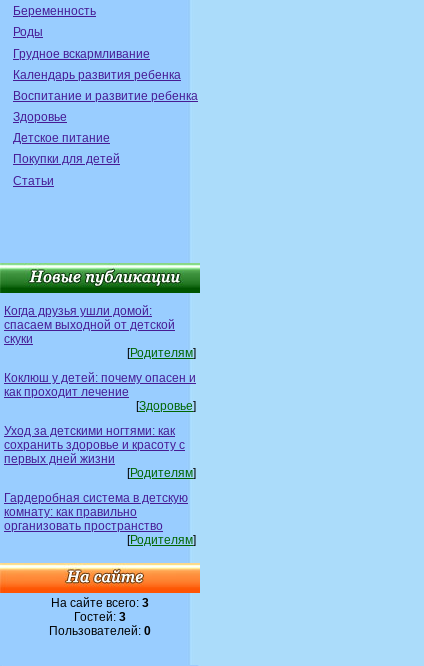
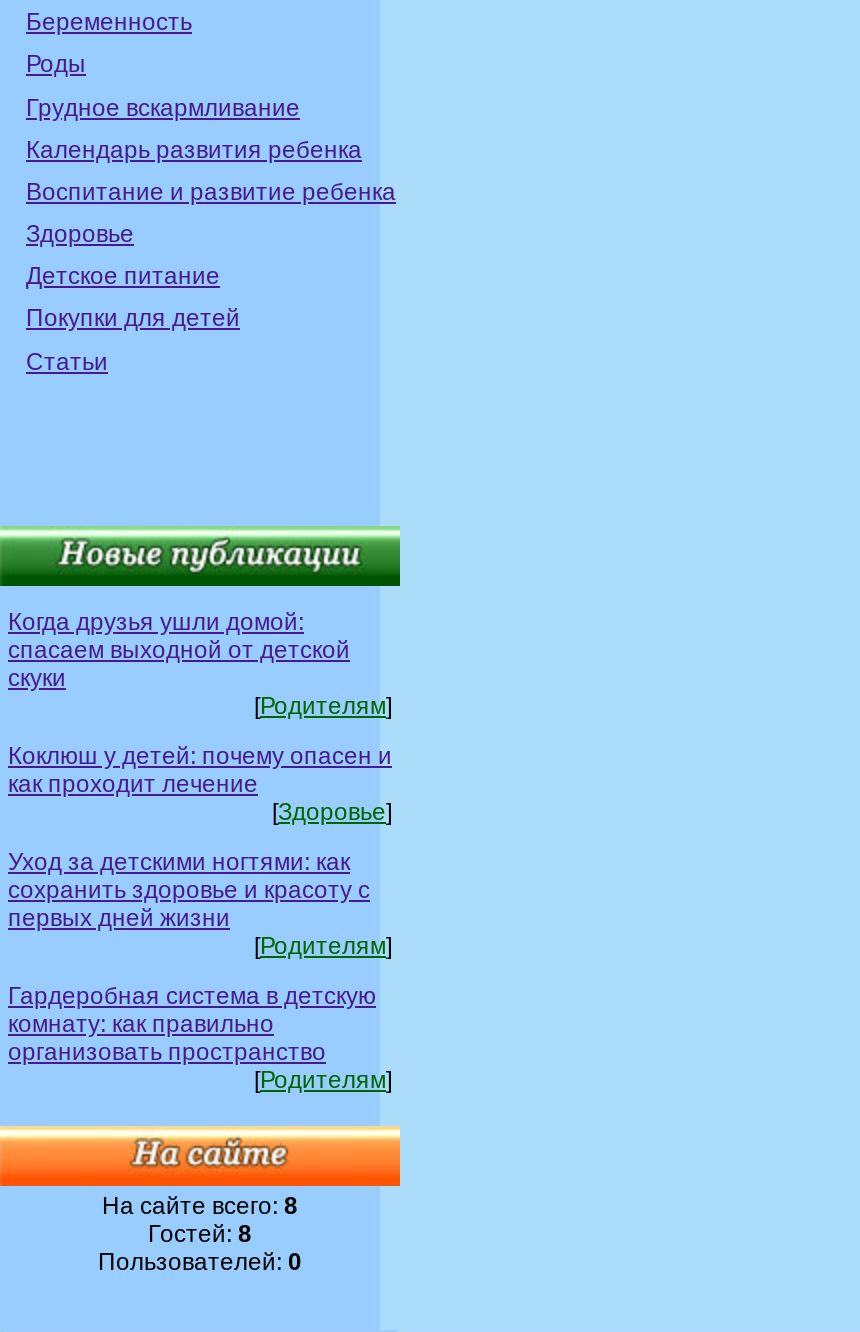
[51,596,149,610] На сайте всего: 3 -> [102,1192,298,1220] На сайте всего: 8
[74,610,126,624] Гостей: 3 -> [148,1220,252,1248] Гостей: 8

